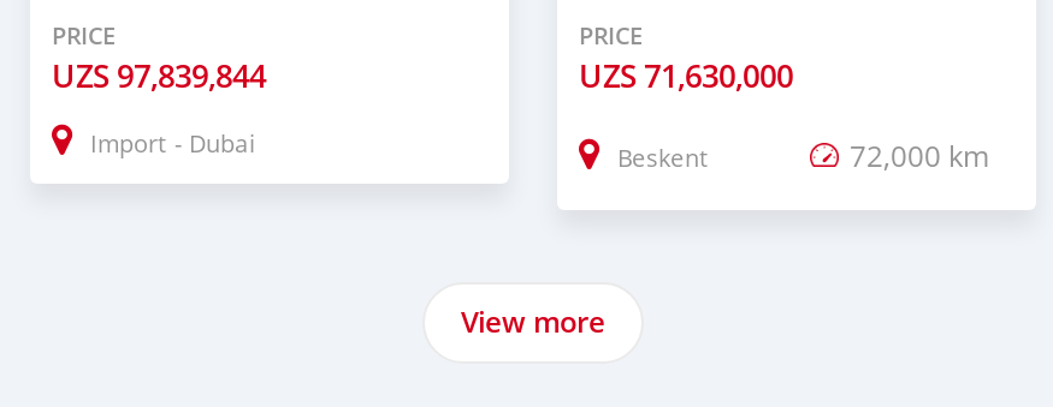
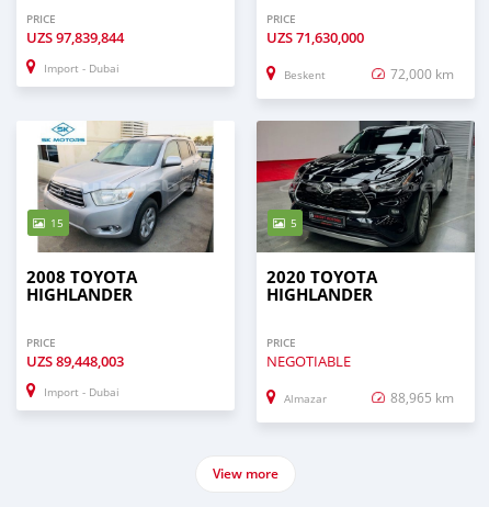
none -> [26,121,215,400] [image] | 15 | 2008 TOYOTA | HIGHLANDER | PRICE | UZS89,448,003 | Import - Dubai
none -> [255,120,476,406] [image] | 5 | 2020 TOYOTA | HIGHLANDER | PRICE | NEGOTIABLE | Almazar | 88,965 km

